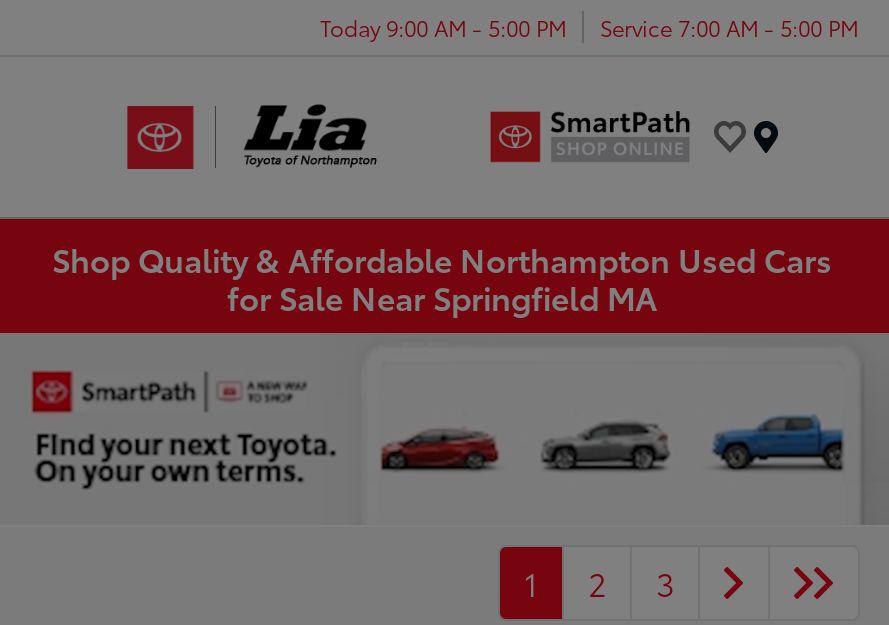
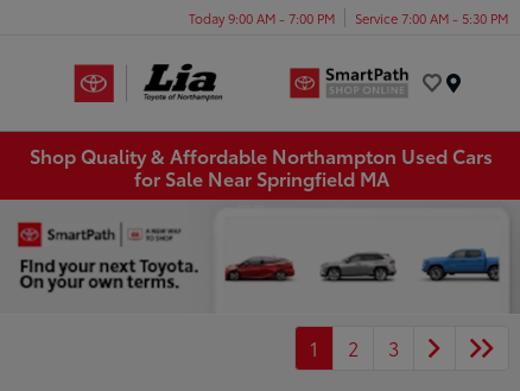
[320,10,566,42] Today 9:00 AM - 5:00 PM -> [189,8,335,27] Today 9:00 AM - 7:00 PM
[600,10,858,42] Service 7:00 AM - 5:00 PM -> [355,8,508,27] Service 7:00 AM - 5:30 PM

